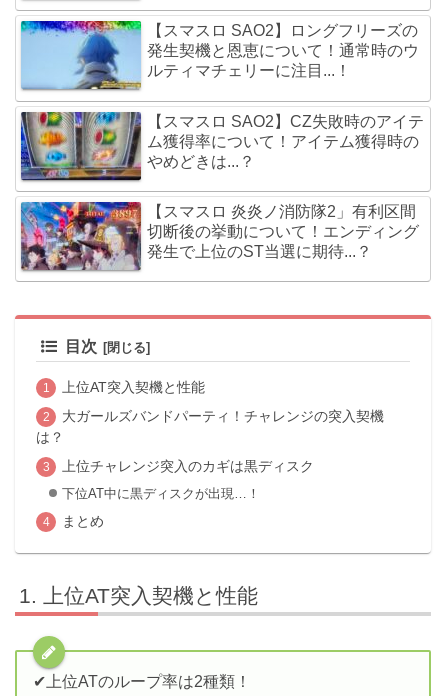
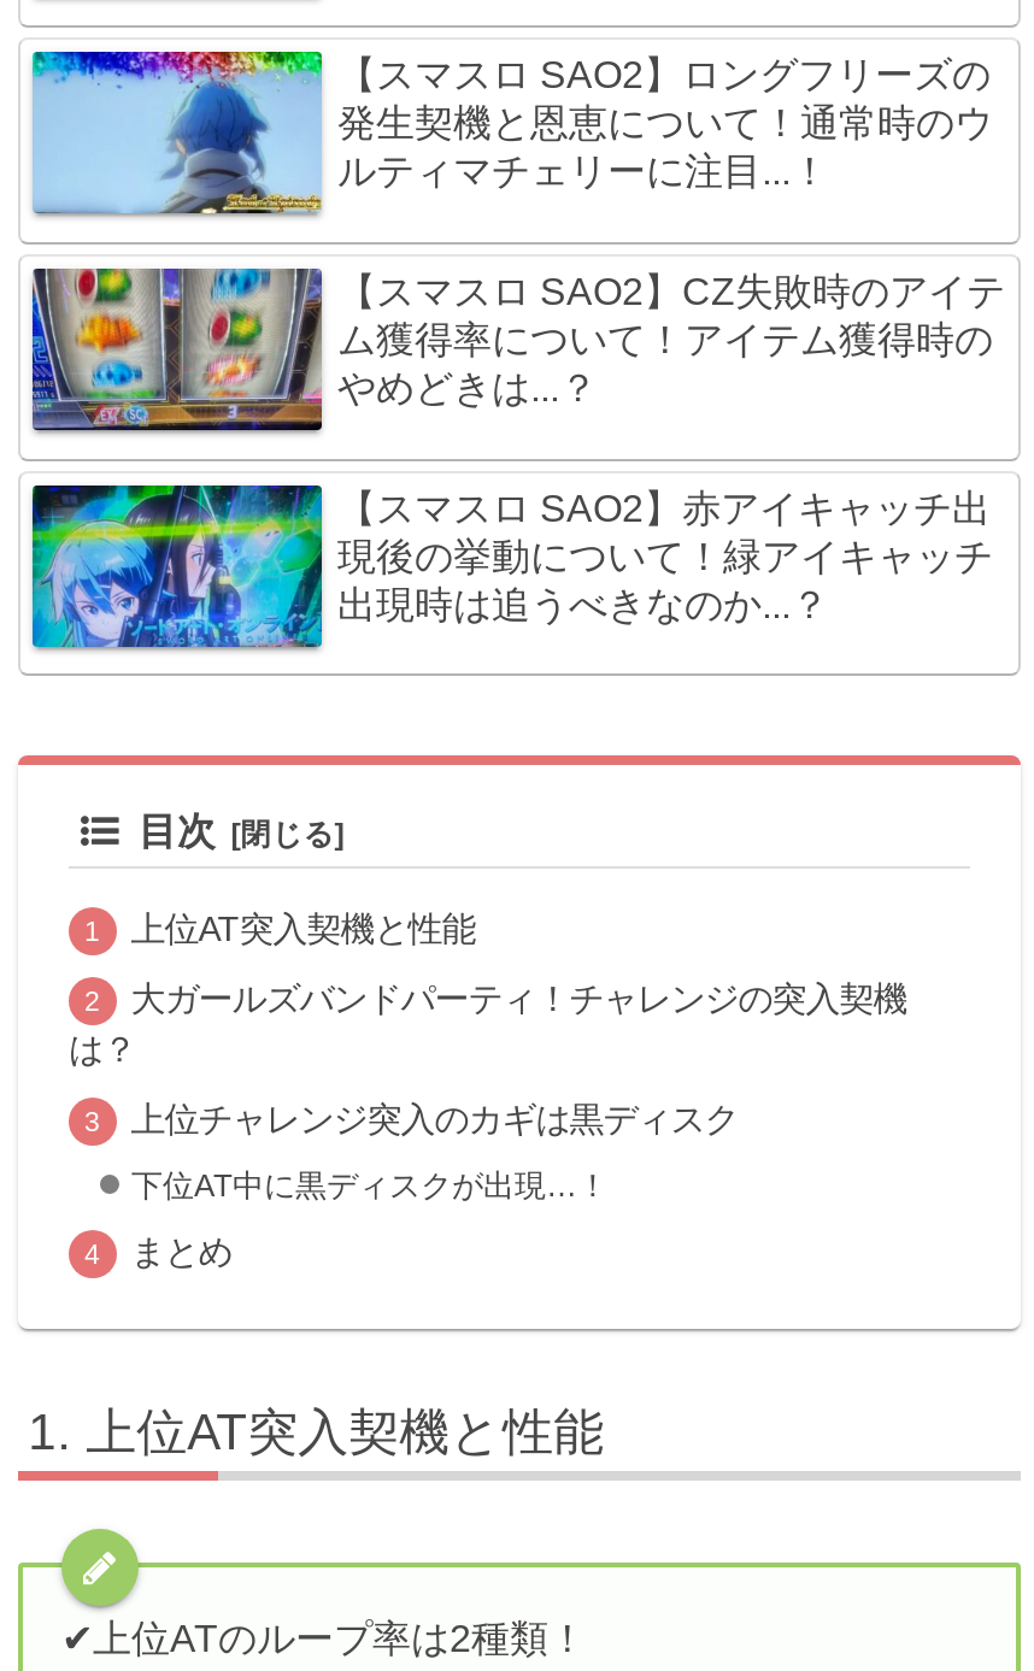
[20,201,419,271] [image] | 【スマスロ 炎炎ノ消防隊2」有利区間 | 切断後の挙動について！エンディング | 発生で上位のST当選に期待...？ -> [30,482,993,651] [image] | 【スマスロ SAO2】赤アイキャッチ出 | 現後の挙動について！緑アイキャッチ | 出現時は追うべきなのか...？

